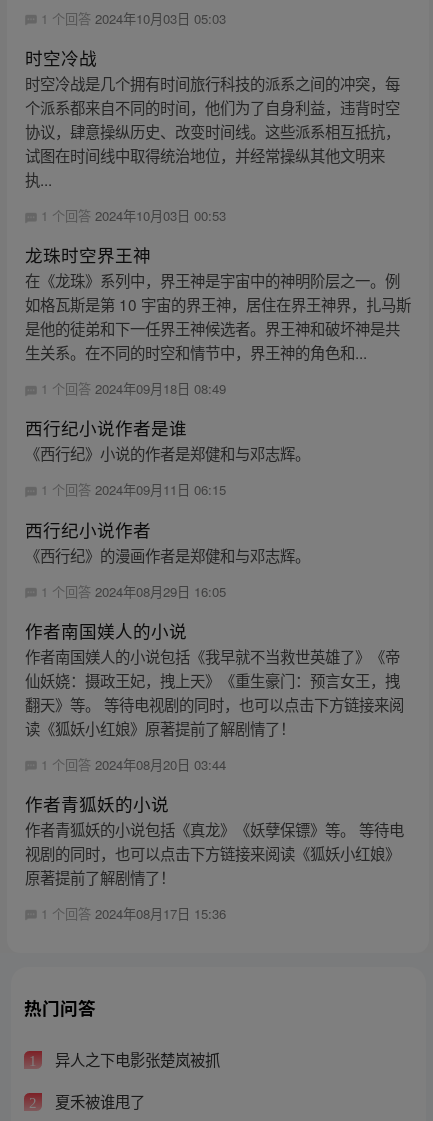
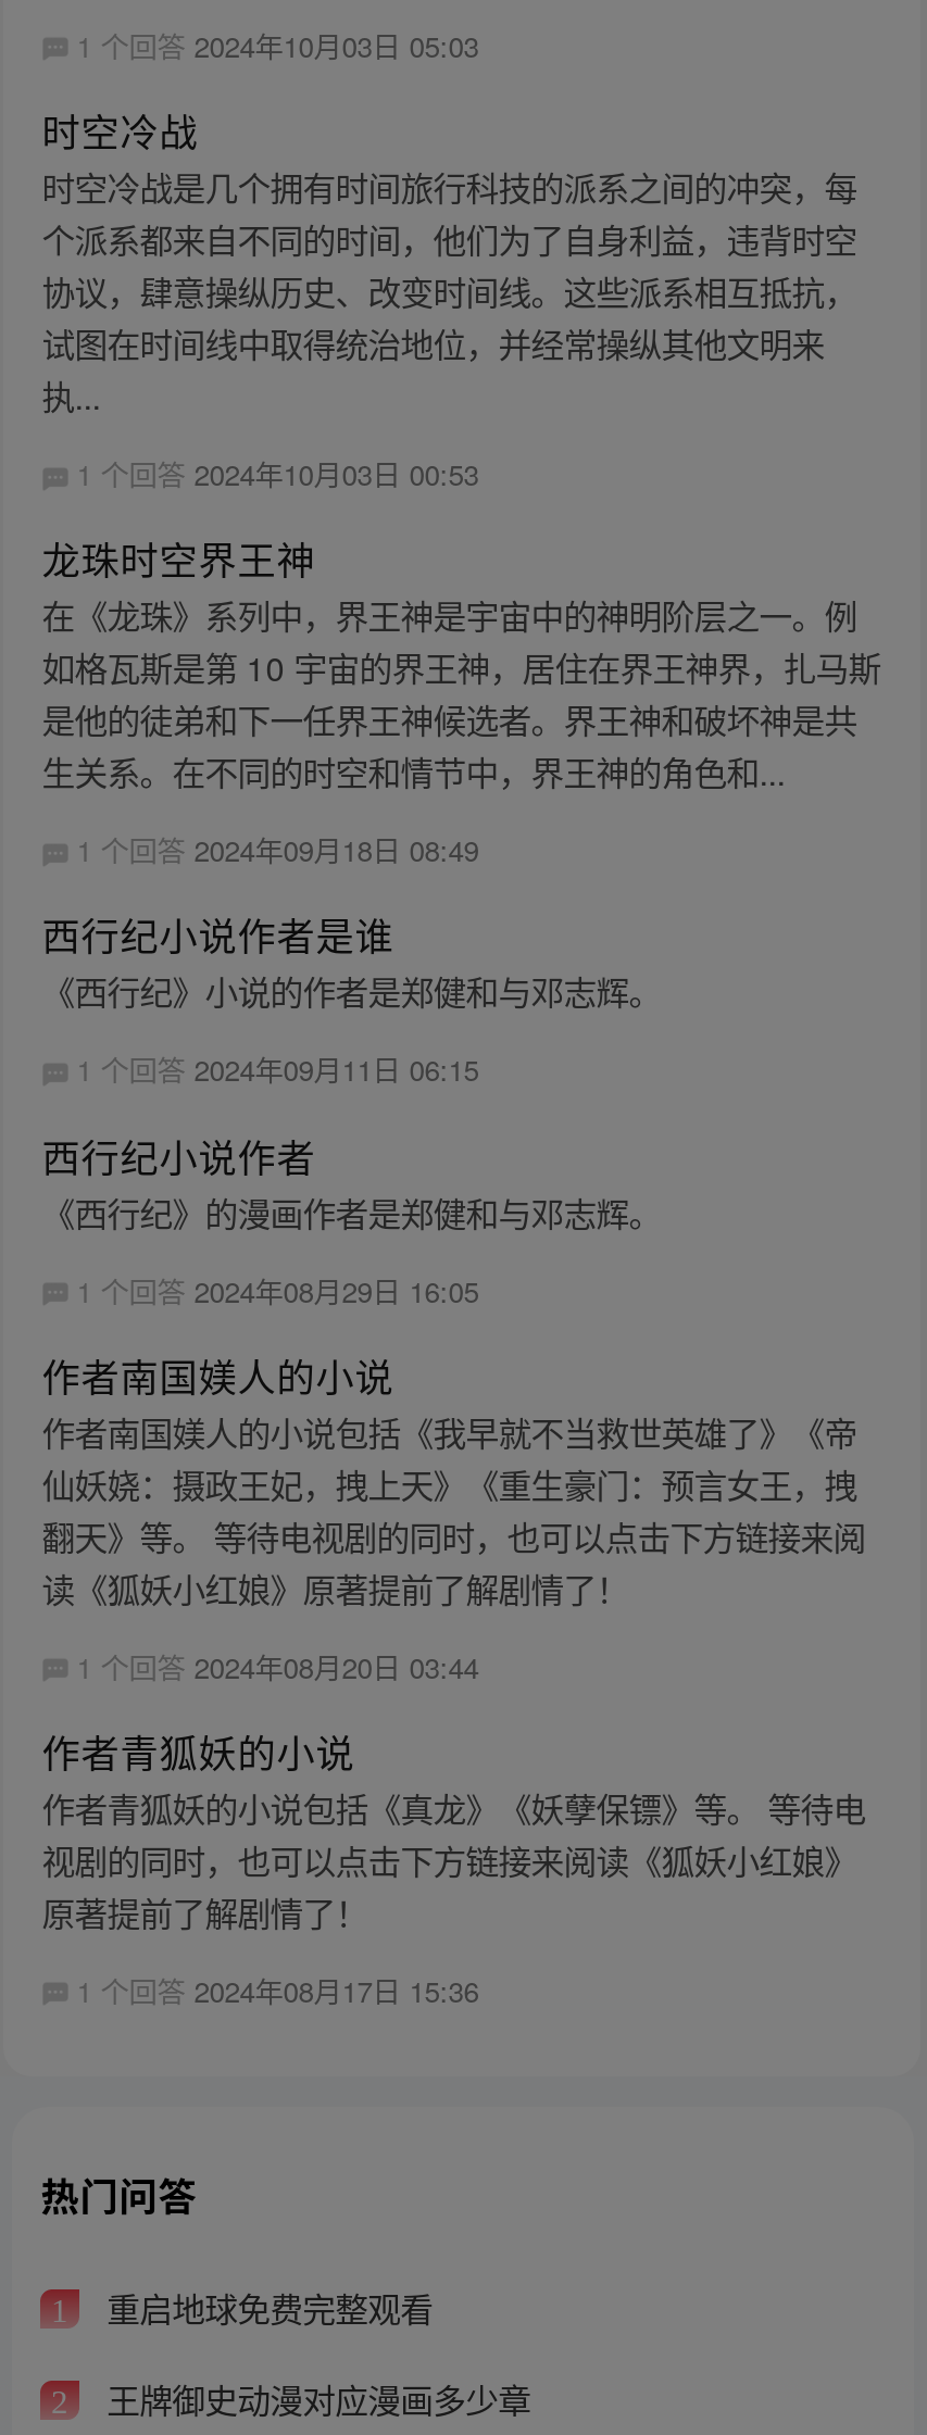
[51,1048,220,1070] 异人之下电影张楚岚被抓 -> [98,2284,433,2332] 重启地球免费完整观看
[51,1090,145,1112] 夏禾被谁甩了 -> [98,2374,531,2422] 王牌御史动漫对应漫画多少章

